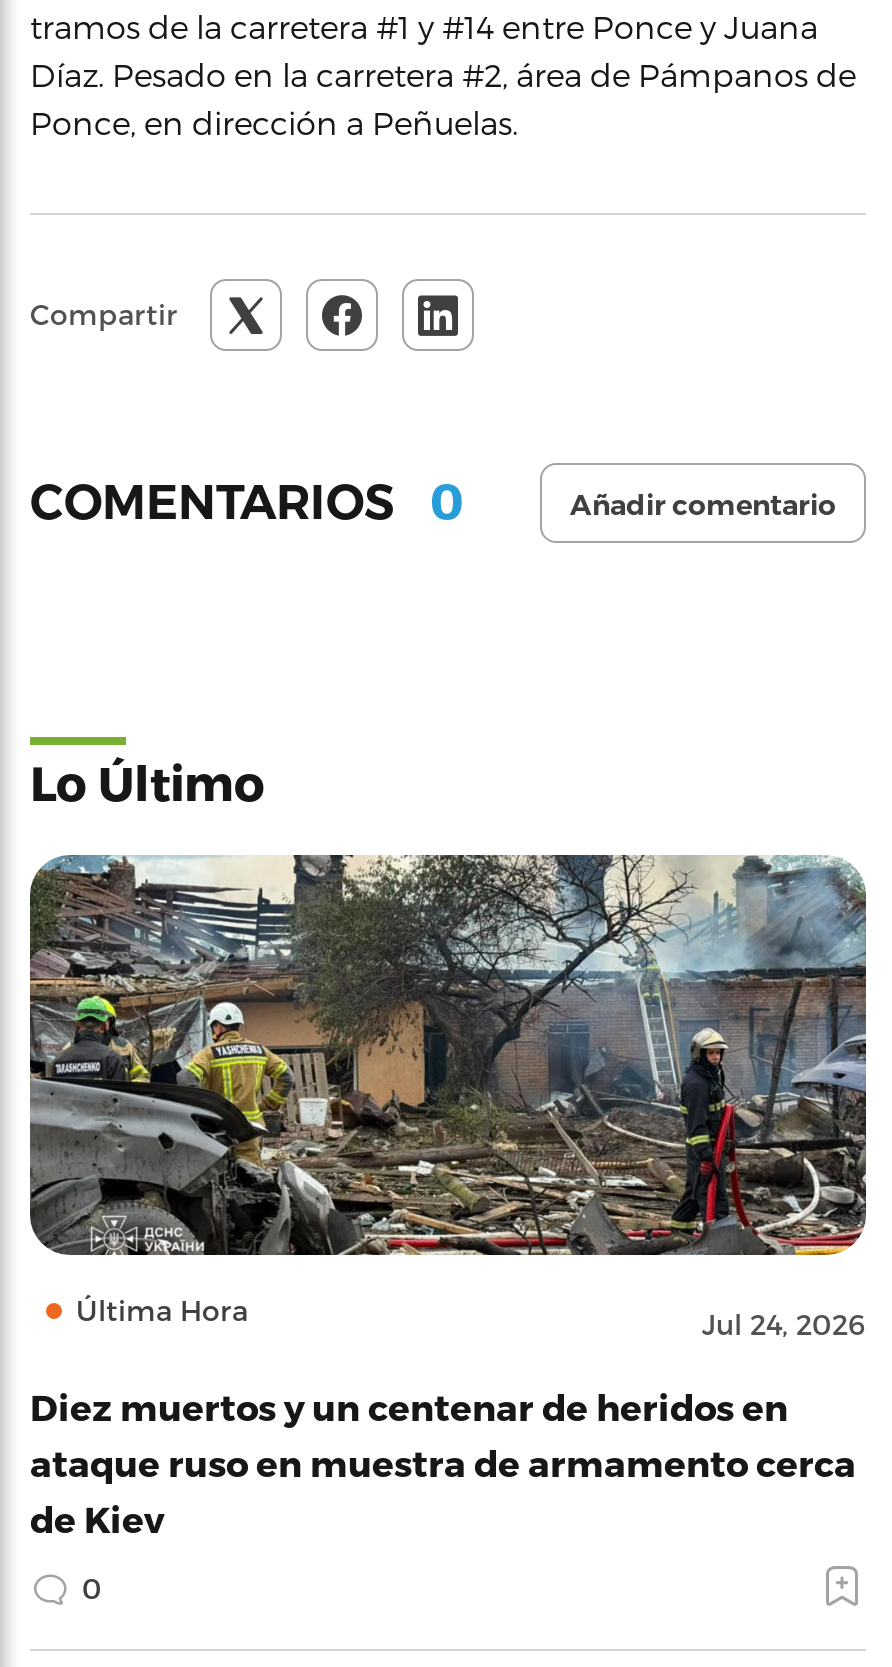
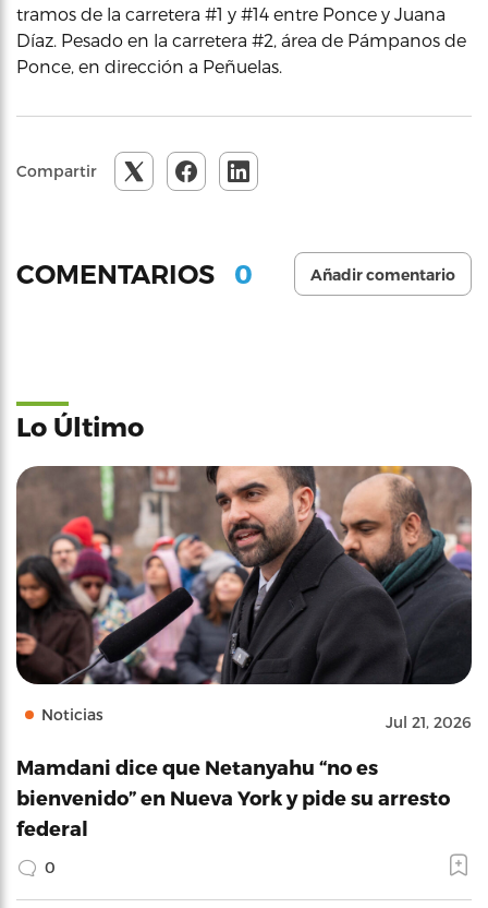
[28,854,866,1340] [image] | Última Hora | Jul 24, 2026 -> [15,465,472,731] [image] | Noticias | Jul 21, 2026
[30,1384,856,1538] Diez muertos y un centenar de heridos en | ataque ruso en muestra de armamento cerca | de Kiev -> [16,755,450,839] Mamdani dice que Netanyahu “no es | bienvenido” en Nueva York y pide su arresto | federal

